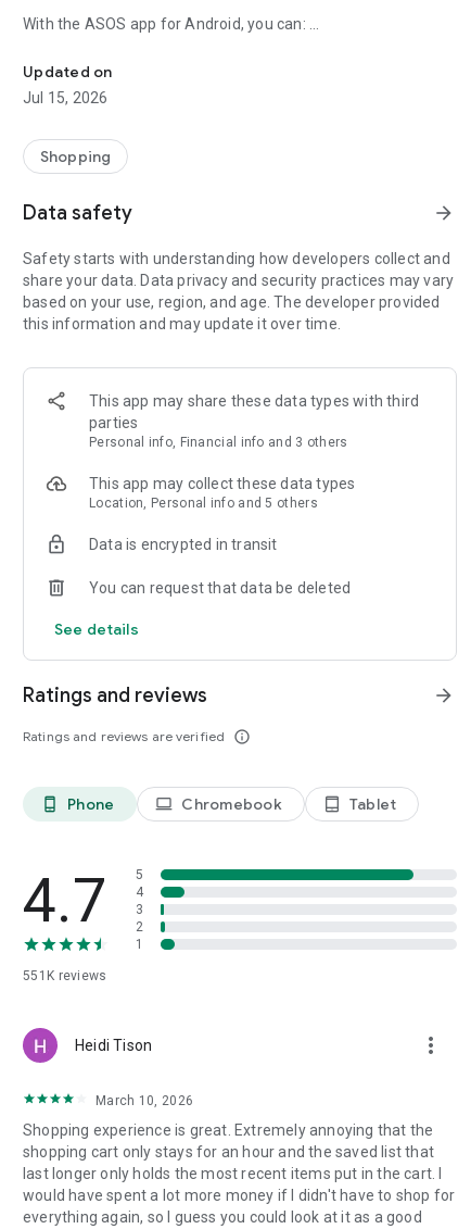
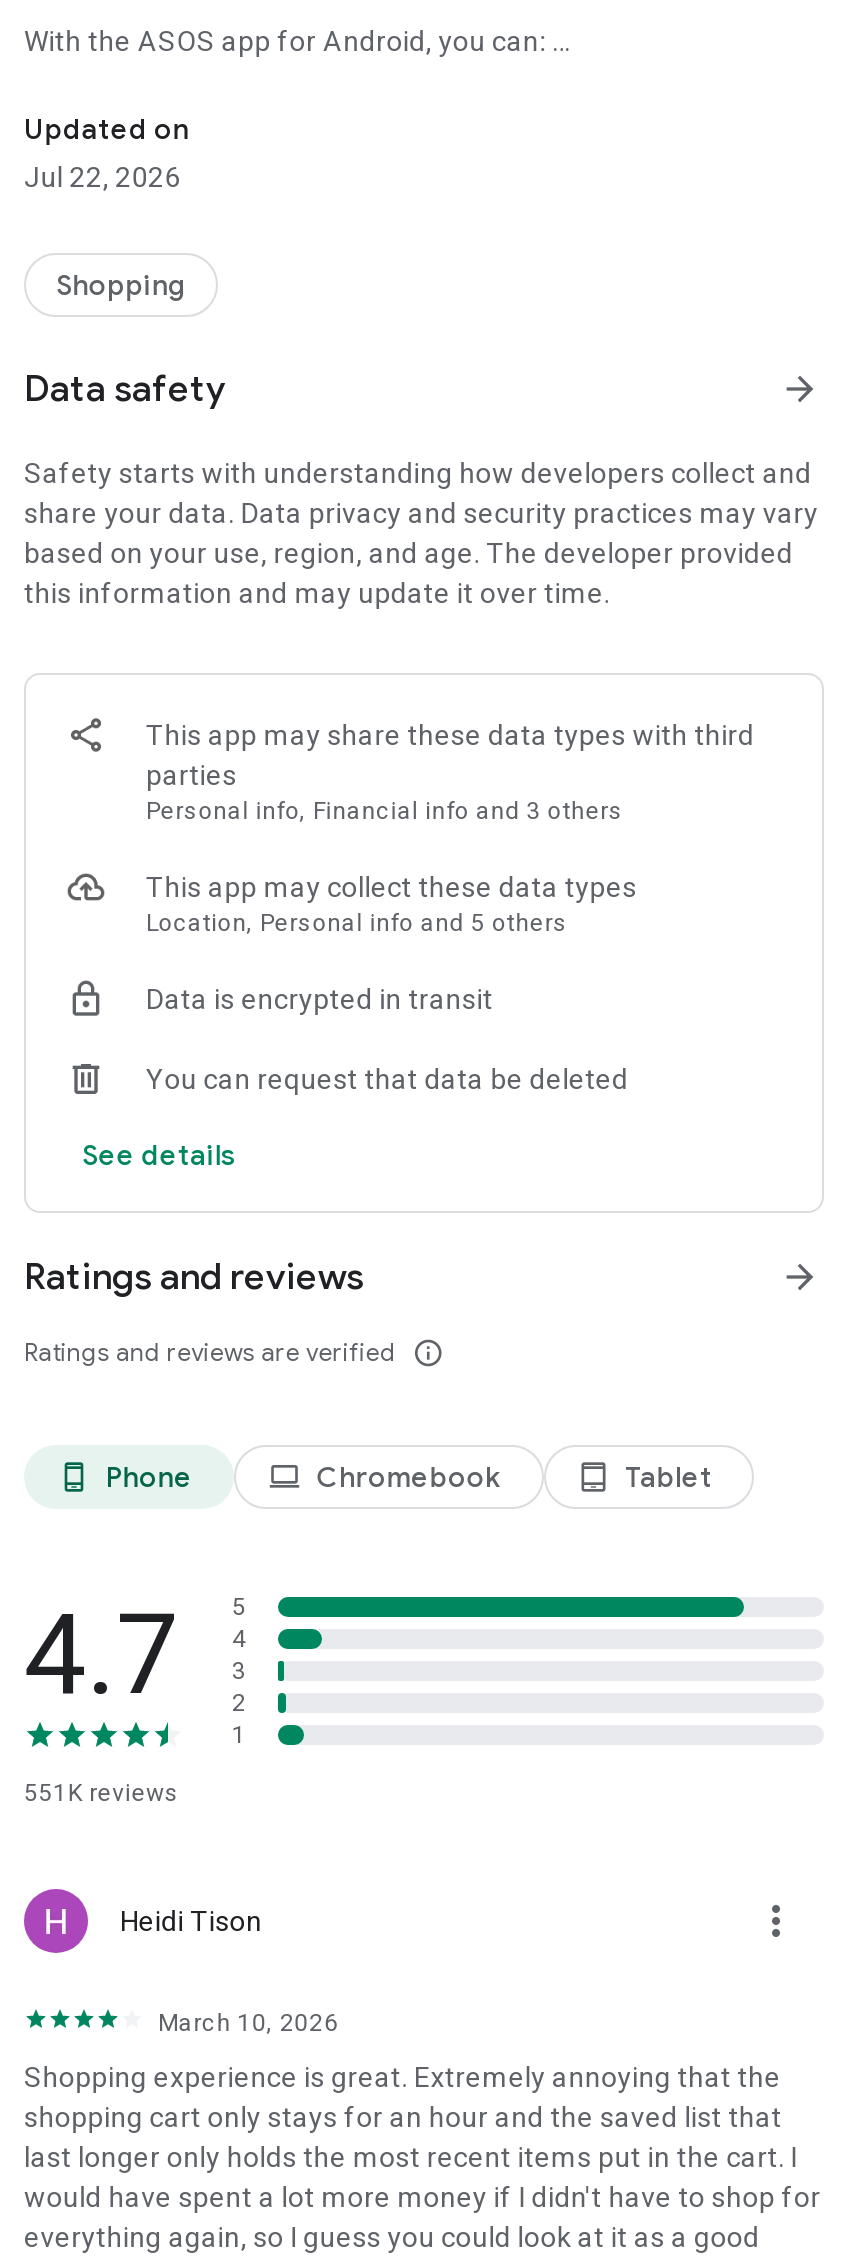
[23,89,108,106] Jul 15, 2026 -> [24,161,181,193] Jul 22, 2026

